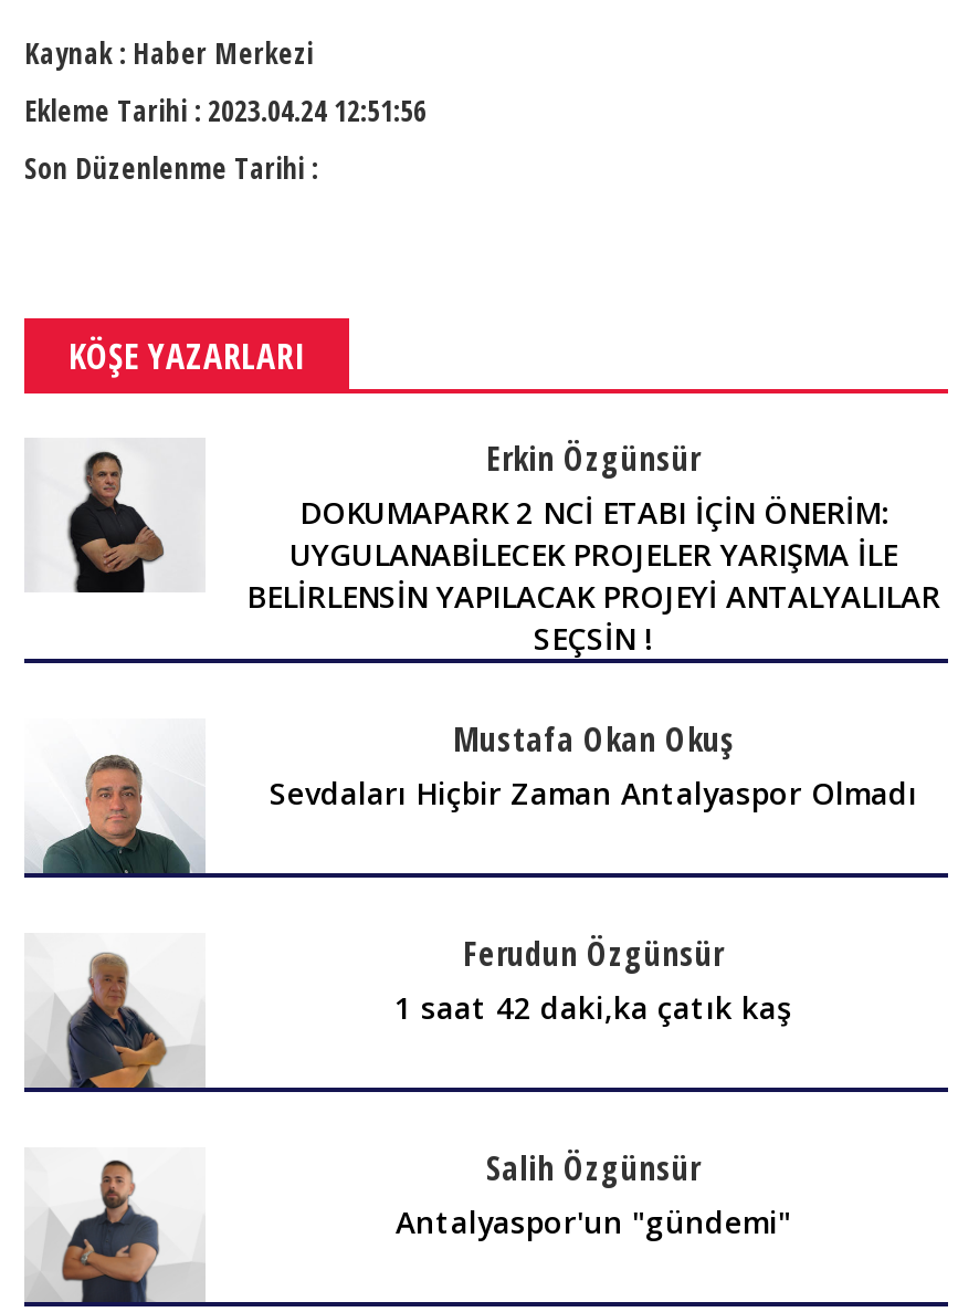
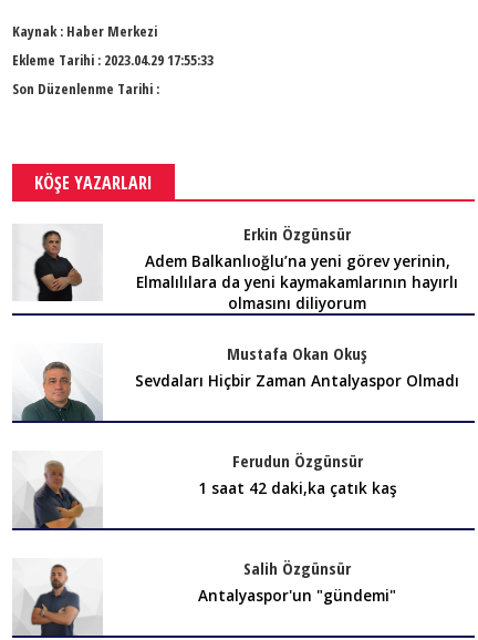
[24,91,427,130] Ekleme Tarihi : 2023.04.24 12:51:56 -> [12,50,214,70] Ekleme Tarihi : 2023.04.29 17:55:33
[246,491,940,659] DOKUMAPARK 2 NCİ ETABI İÇİN ÖNERİM: | UYGULANABİLECEK PROJELER YARIŞMA İLE | BELİRLENSİN YAPILACAK PROJEYİ ANTALYALILAR | SEÇSİN ! -> [136,250,458,313] Adem Balkanlıoğlu’na yeni görev yerinin, | Elmalılılara da yeni kaymakamlarının hayırlı | olmasını diliyorum

